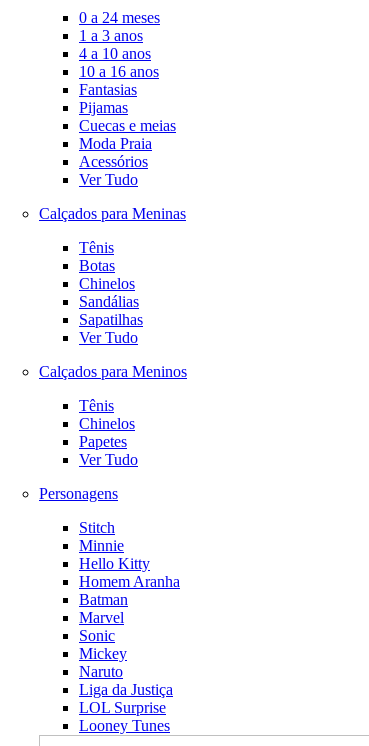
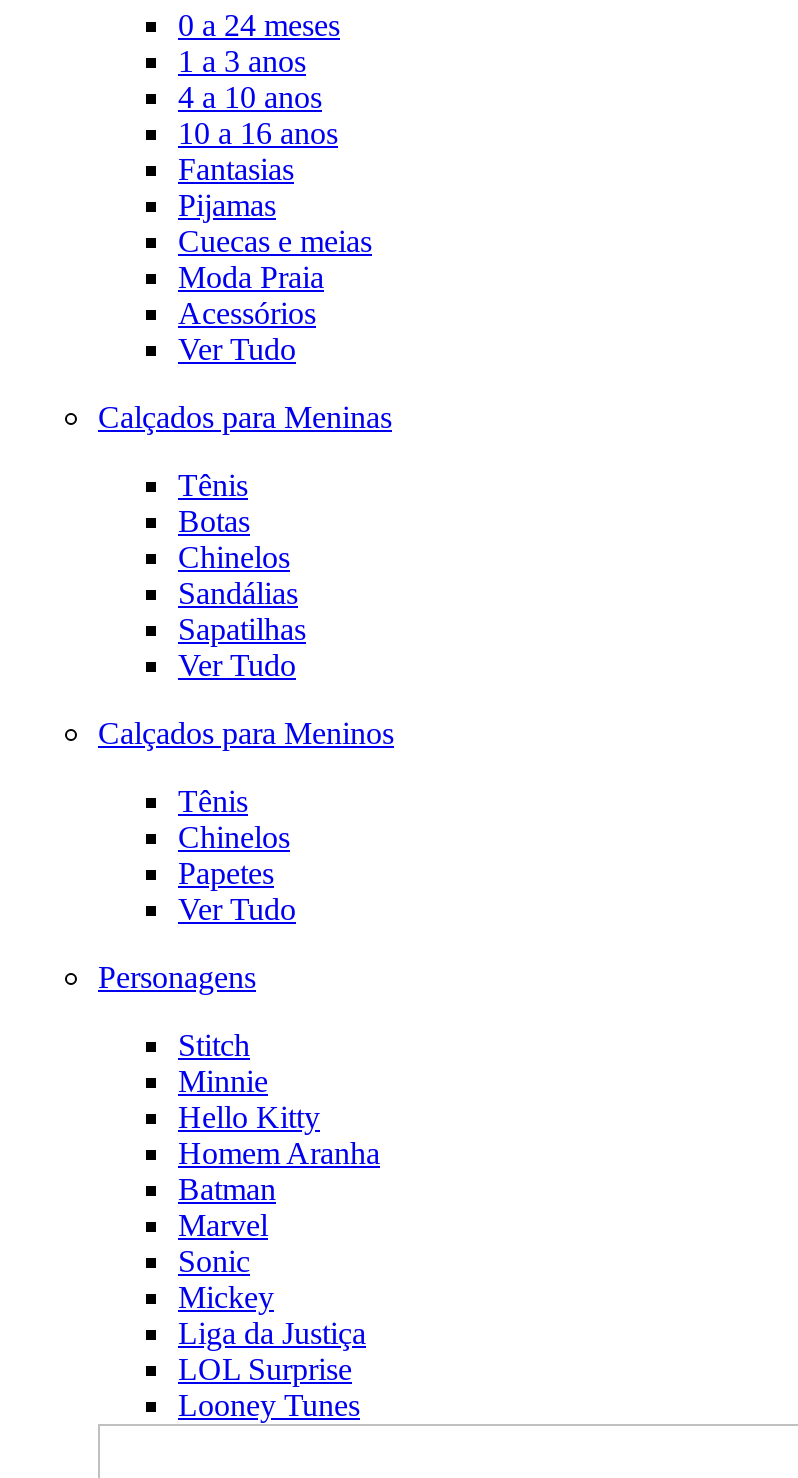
[79,663,123,680] Naruto -> none

